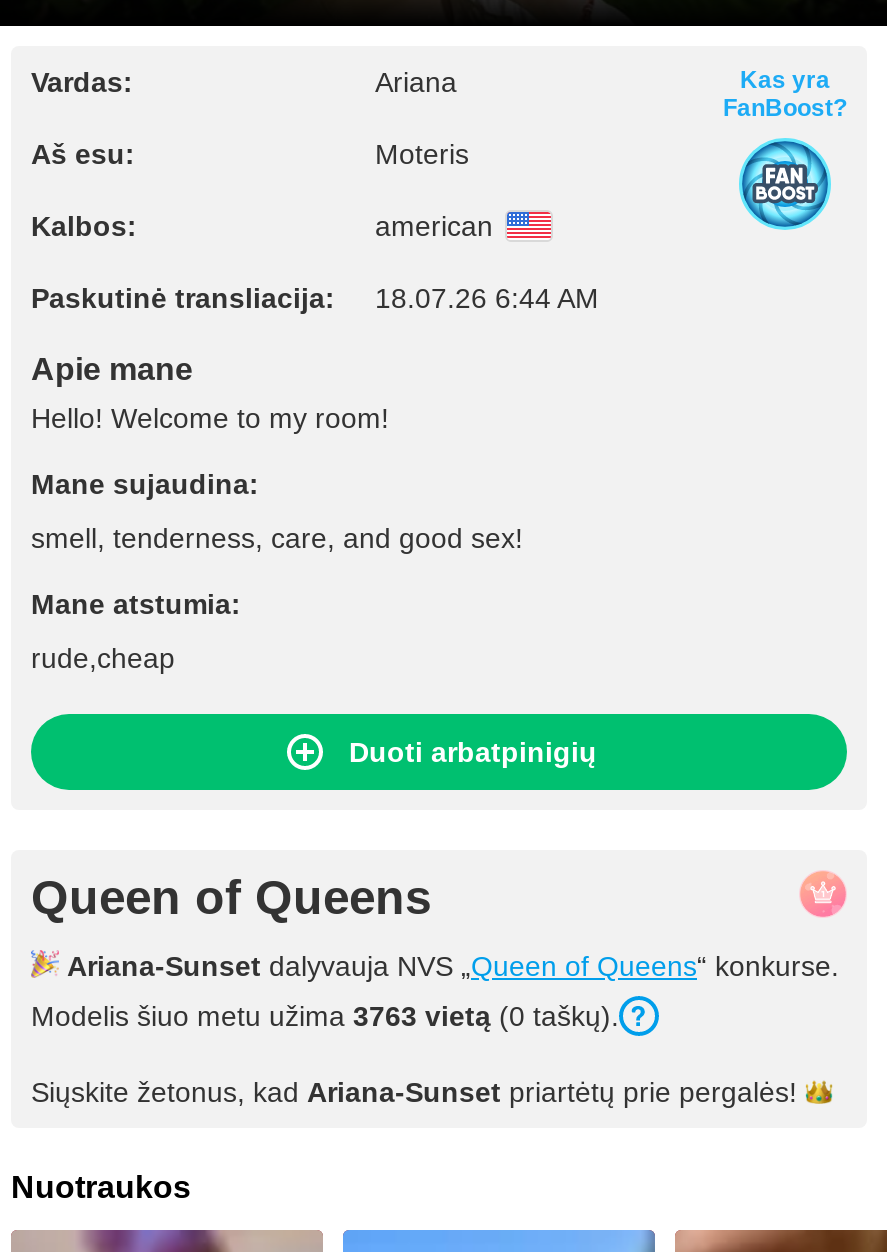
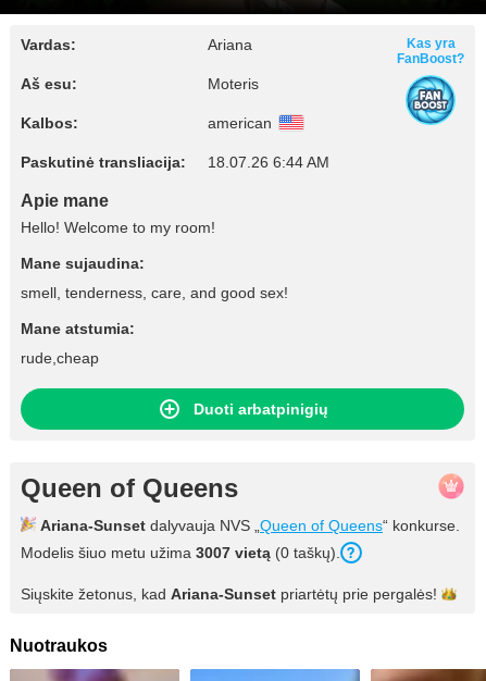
[31,1000,619,1032] Modelis šiuo metu užima 3763 vietą (0 taškų). -> [21,544,340,561] Modelis šiuo metu užima 3007 vietą (0 taškų).

